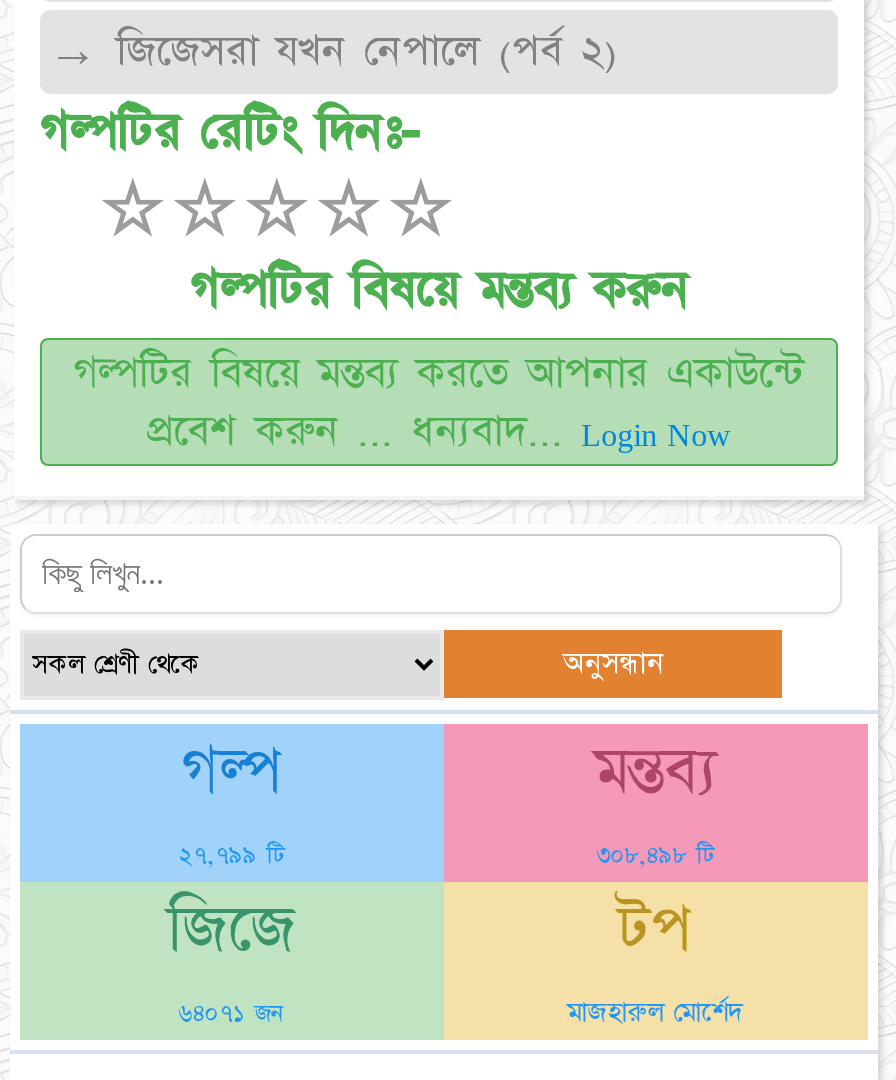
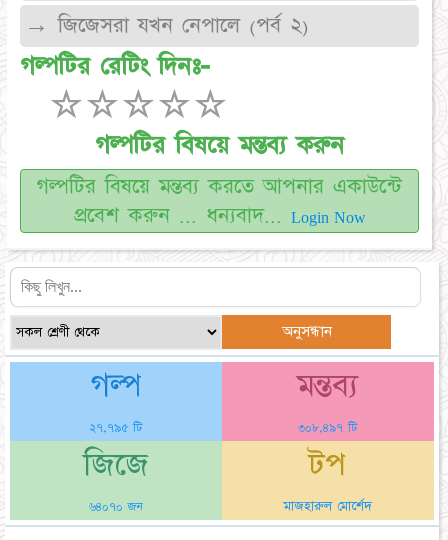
[179,839,285,871] ২৭,৭৯৯ টি -> [89,419,142,435] ২৭,৭৯৫ টি
[596,839,714,871] ৩০৮,৪৯৮ টি -> [298,419,357,435] ৩০৮,৪৯৭ টি
[179,997,285,1029] ৬৪০৭১ জন -> [89,498,143,514] ৬৪০৭০ জন

